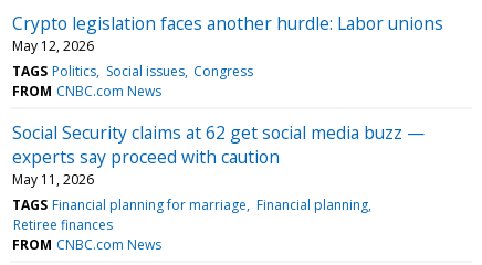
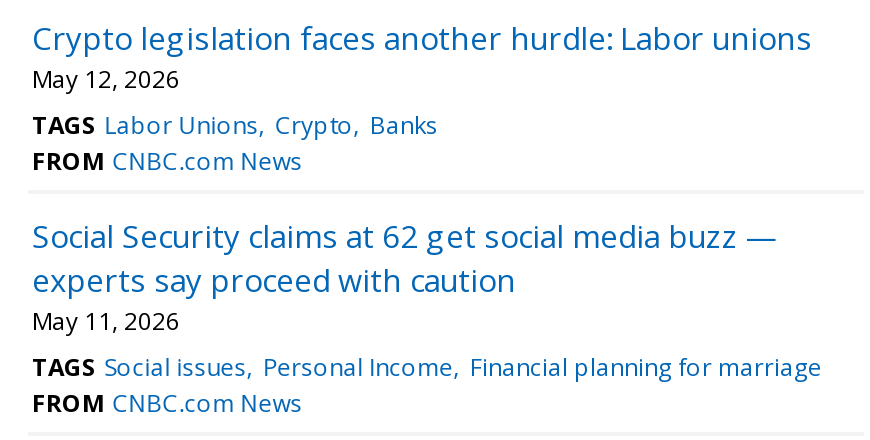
[12,62,253,80] TAGS Politics Social issues Congress -> [32,108,438,142] TAGS Labor Unions Crypto Banks
[12,195,368,234] TAGS Financial planning for marriage Financial planning | Retiree finances -> [32,350,822,384] TAGS Social issues Personal Income Financial planning for marriage

